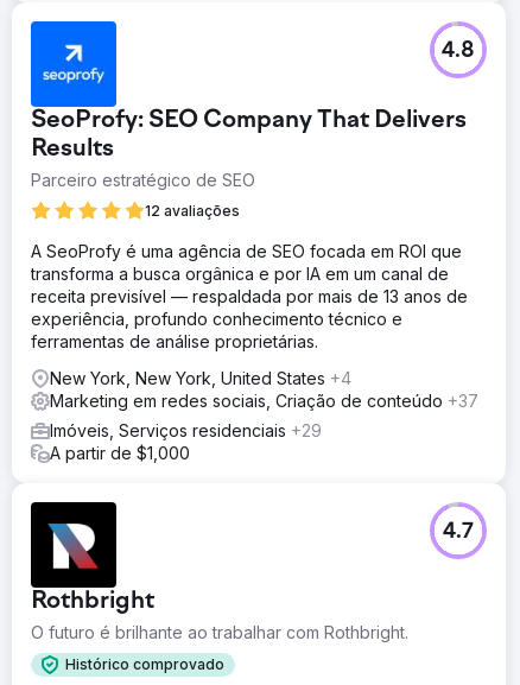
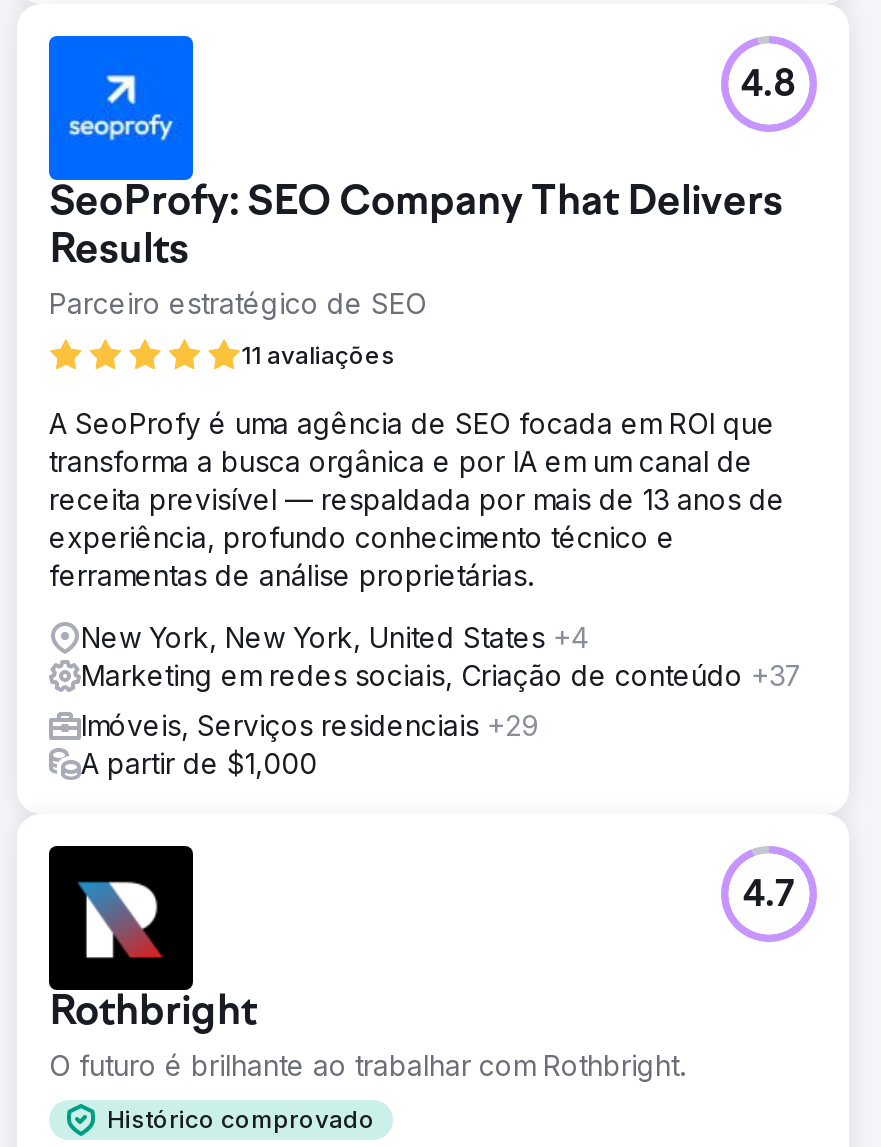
[145,201,240,219] 12 avaliações -> [241,339,395,369] 11 avaliações

